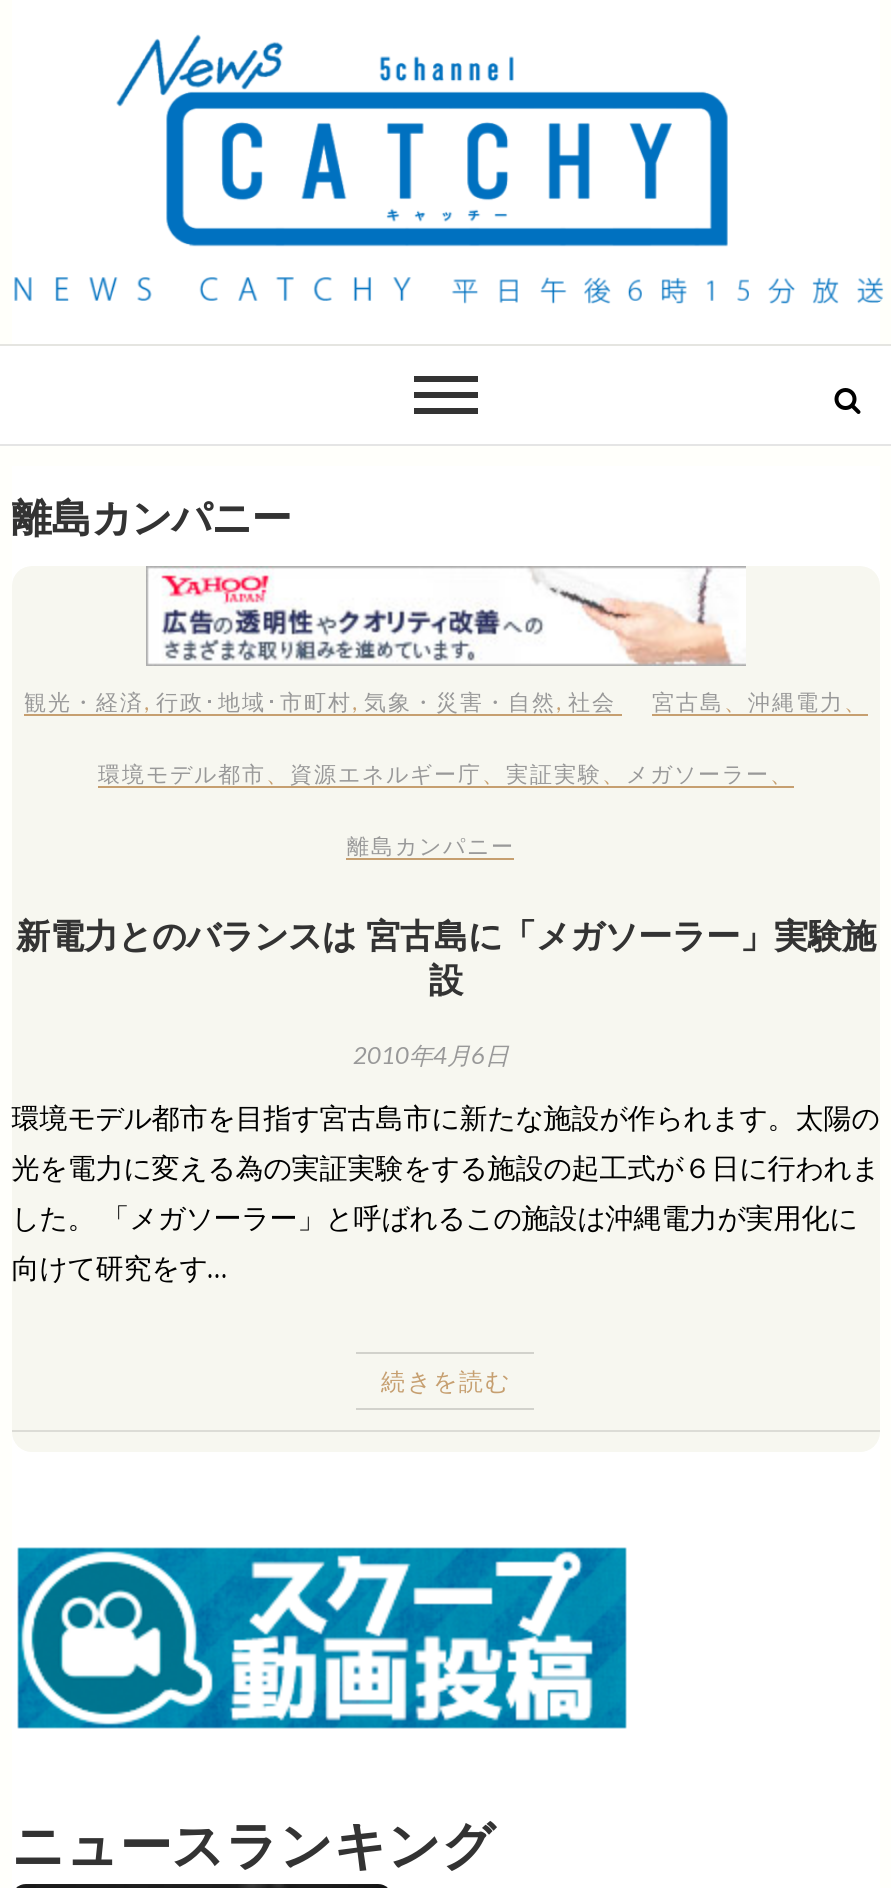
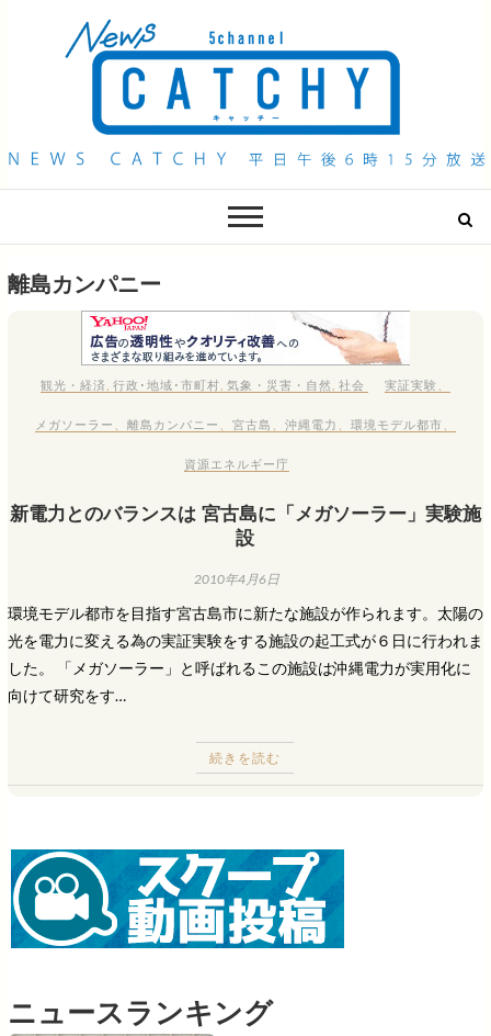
[652,688,868,714] 宮古島、沖縄電力、 -> [385,377,450,392] 実証実験、
[98,760,794,786] 環境モデル都市、資源エネルギー庁、実証実験、メガソーラー、 -> [35,417,456,431] メガソーラー、離島カンパニー、宮古島、沖縄電力、環境モデル都市、
[347,832,515,858] 離島カンパニー -> [185,456,290,471] 資源エネルギー庁

